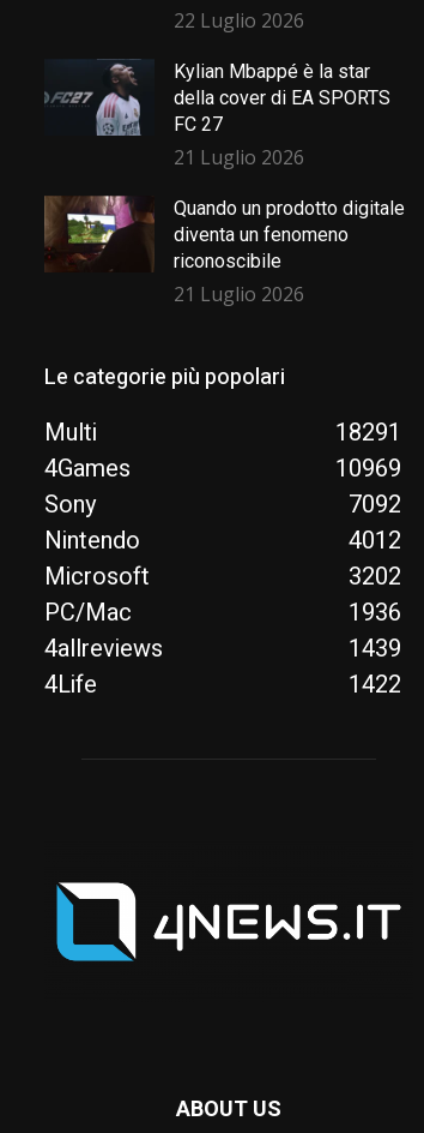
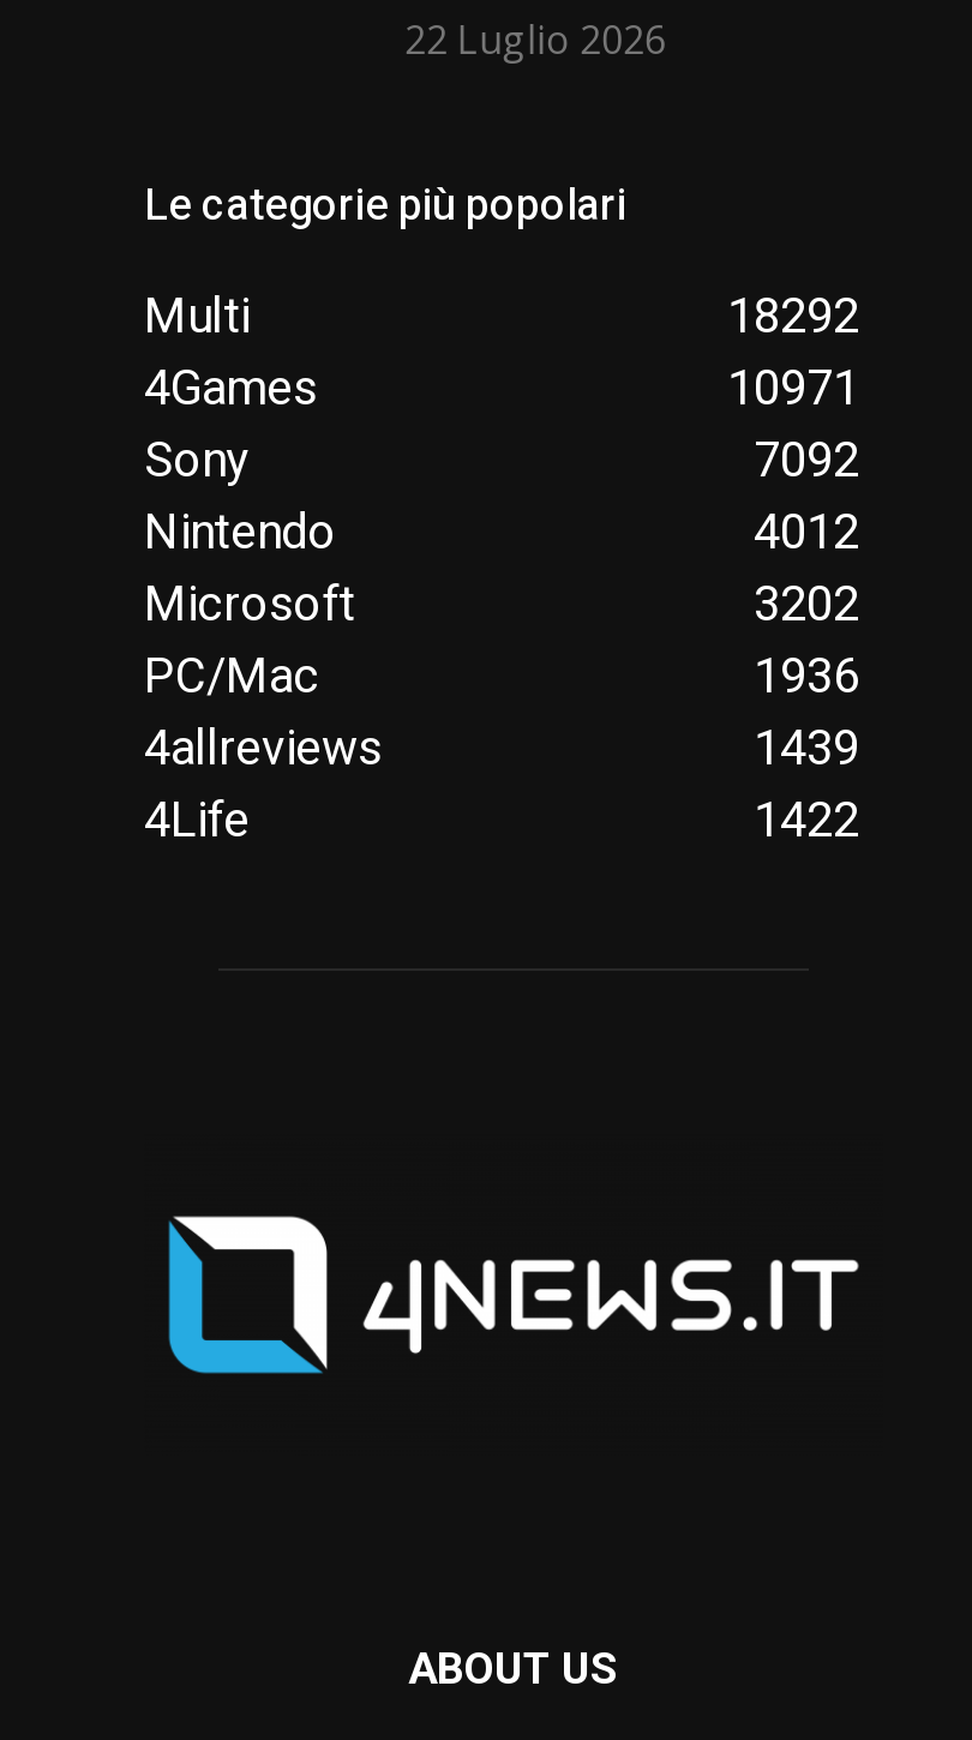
[44,59,405,307] [image] | Kylian Mbappé è la star | della cover di EA SPORTS | FC 27 | 21 Luglio 2026 | Quando un prodotto digitale | diventa un fenomeno | riconoscibile | 21 Luglio 2026 -> none
[43,194,155,271] [image] -> none
[335,415,401,450] 18291 -> [727,282,859,351] 18292
[335,451,401,486] 10969 -> [727,354,859,423] 10971

